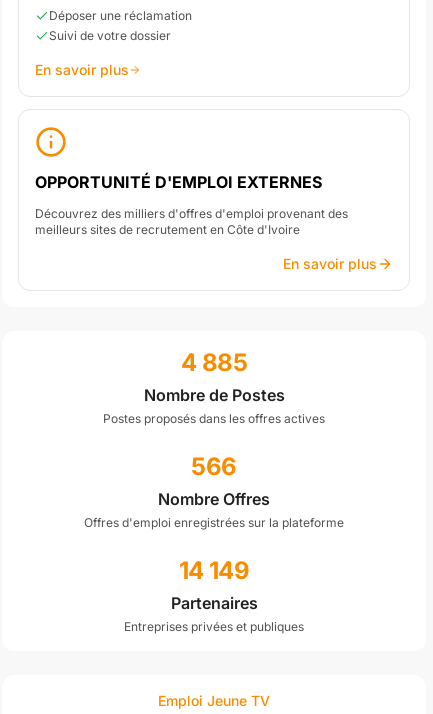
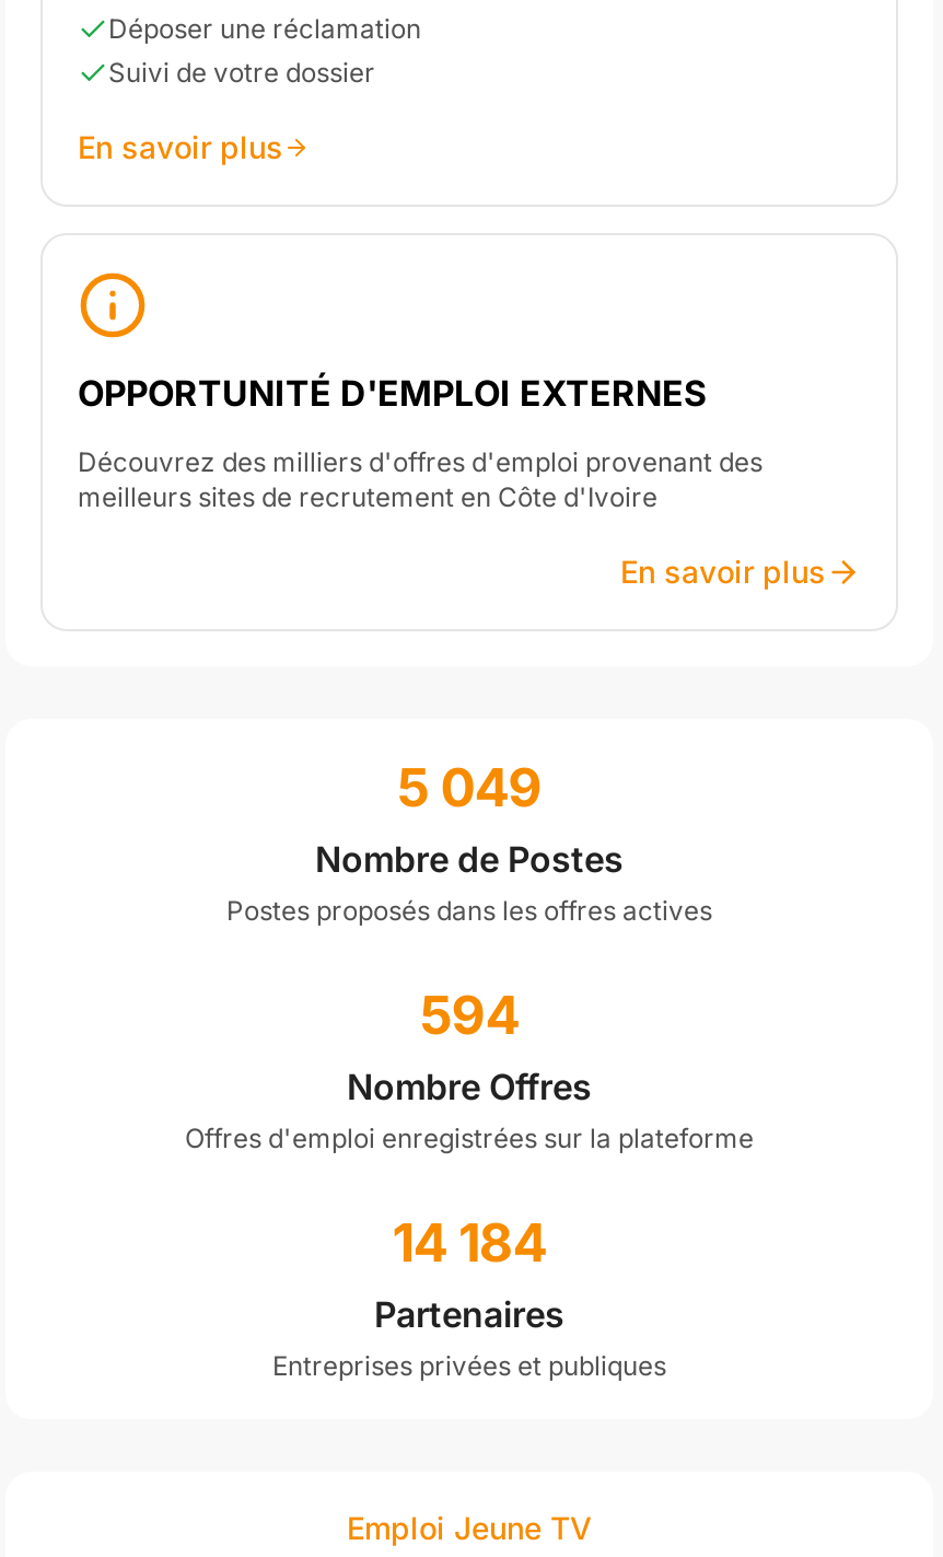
[181,348,247,377] 4 885 -> [397,756,542,820] 5 049
[191,452,237,481] 566 -> [420,984,519,1047] 594
[179,556,249,585] 14 149 -> [392,1211,546,1275] 14 184

